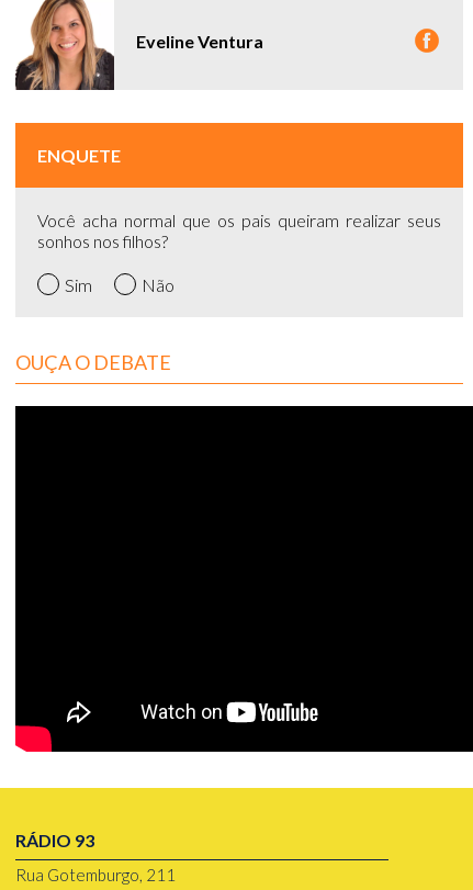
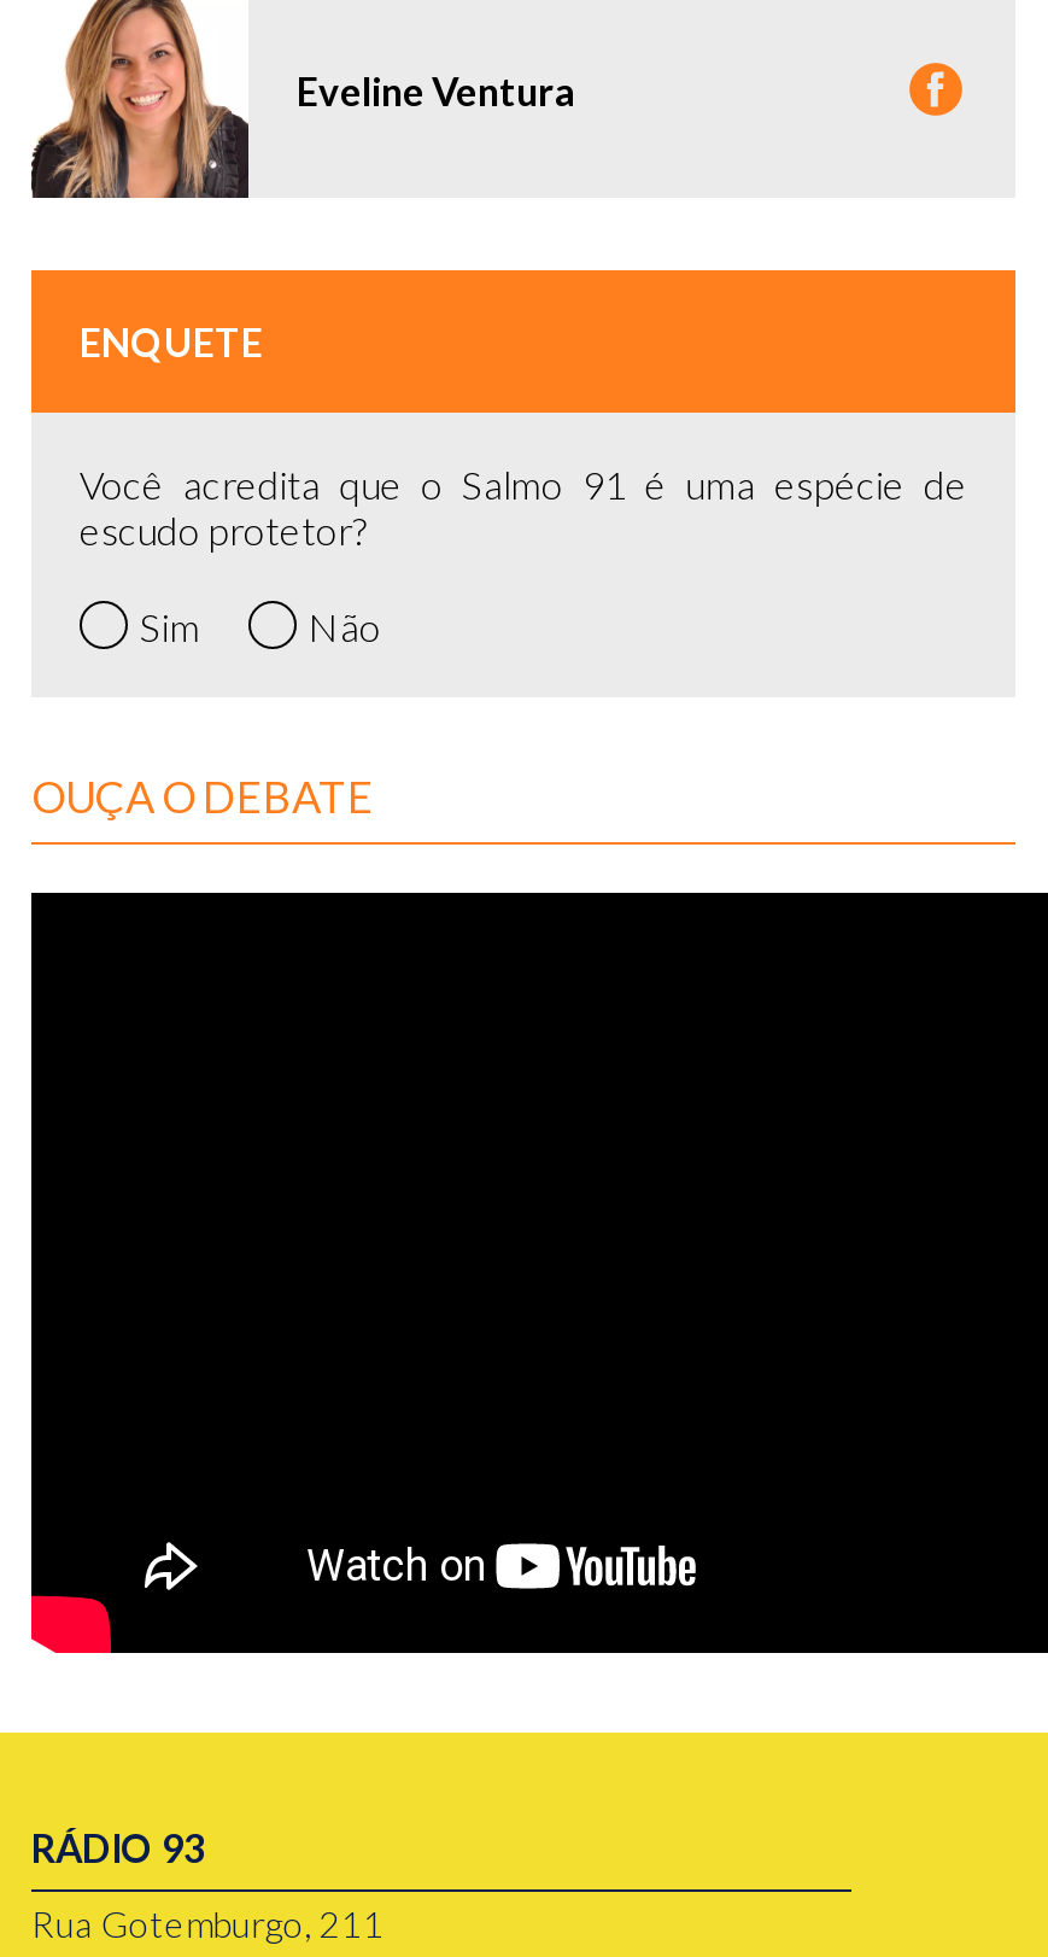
[37,210,441,251] Você acha normal que os pais queiram realizar seus | sonhos nos filhos? -> [80,461,967,553] Você acredita que o Salmo 91 é uma espécie de | escudo protetor?

